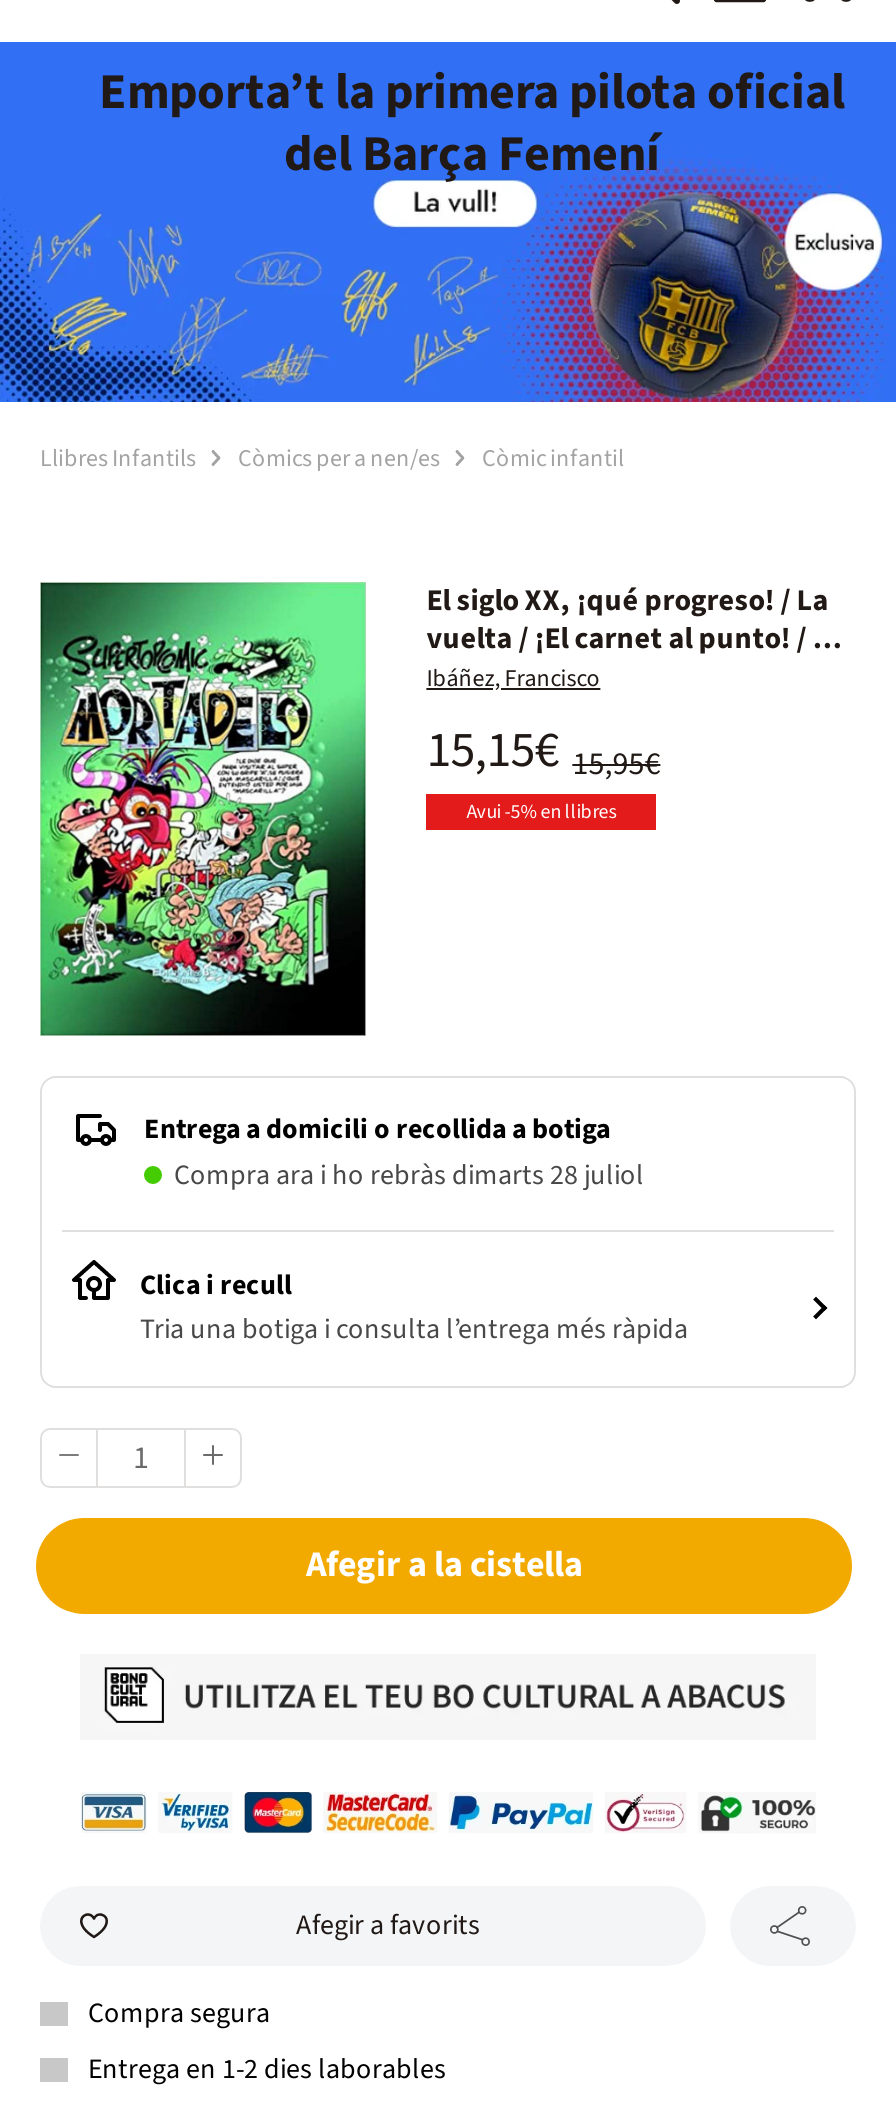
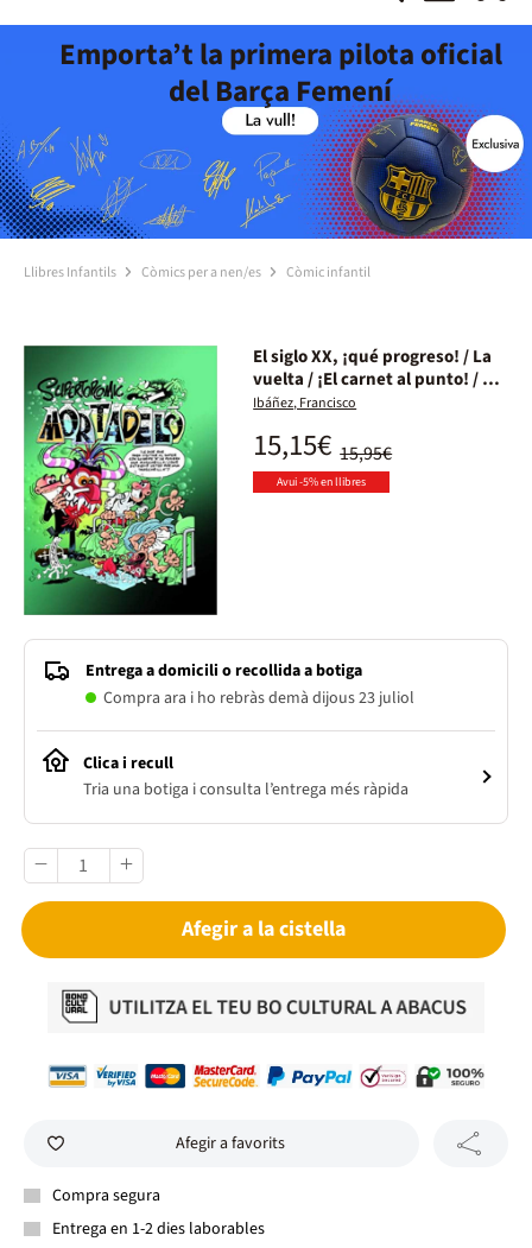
[174,1156,644,1196] Compra ara i ho rebràs dimarts 28 juliol -> [103,686,414,710] Compra ara i ho rebràs demà dijous 23 juliol

